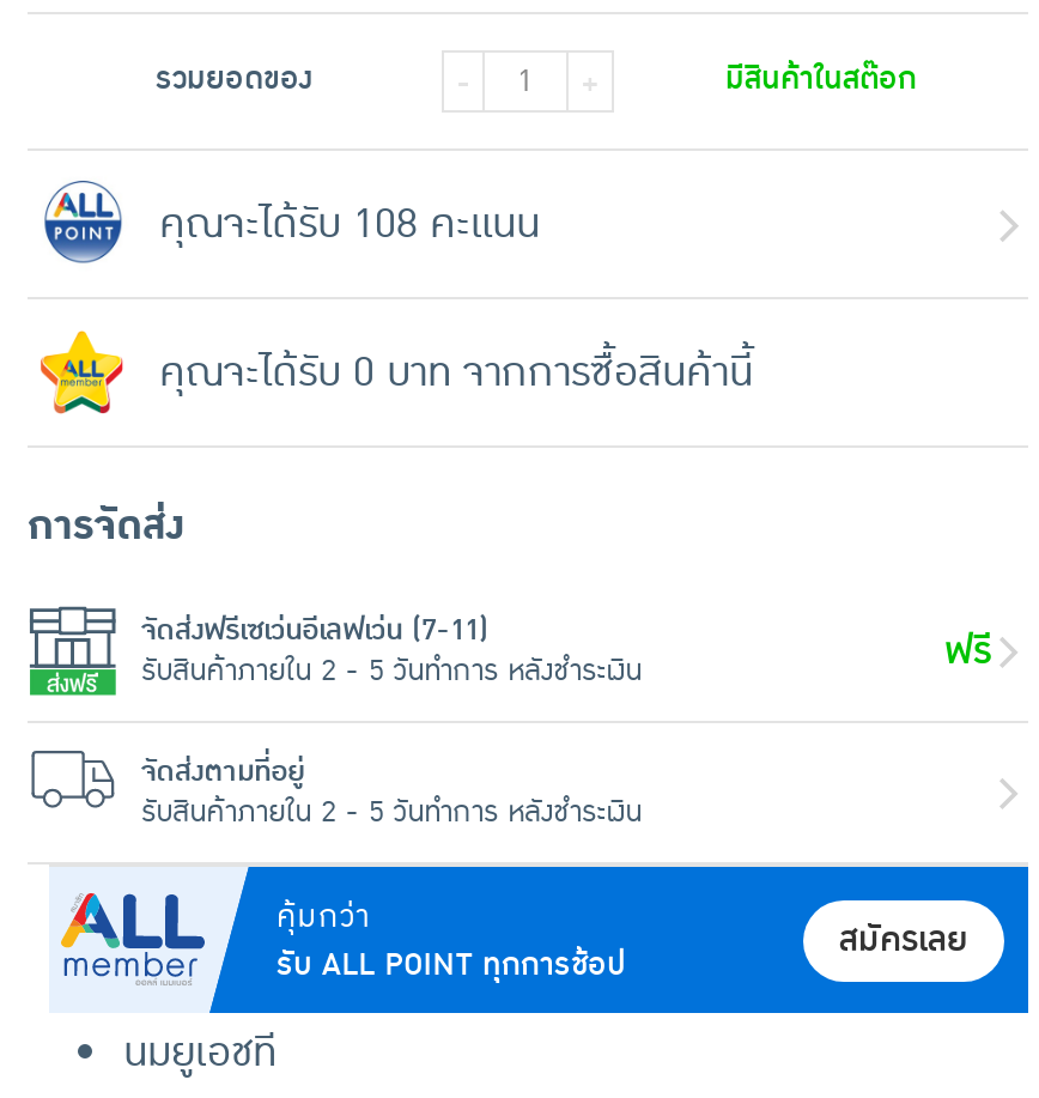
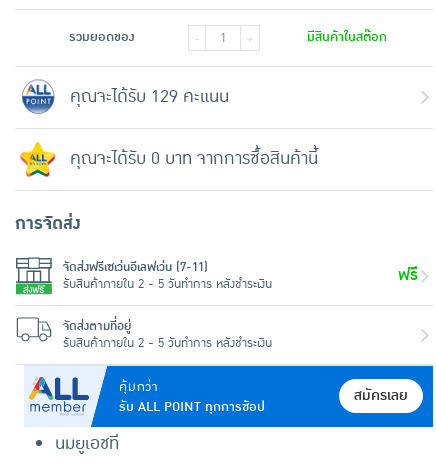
[159,193,540,256] คุณจะได้รับ 108 คะแนน -> [70,84,229,110] คุณจะได้รับ 129 คะแนน

